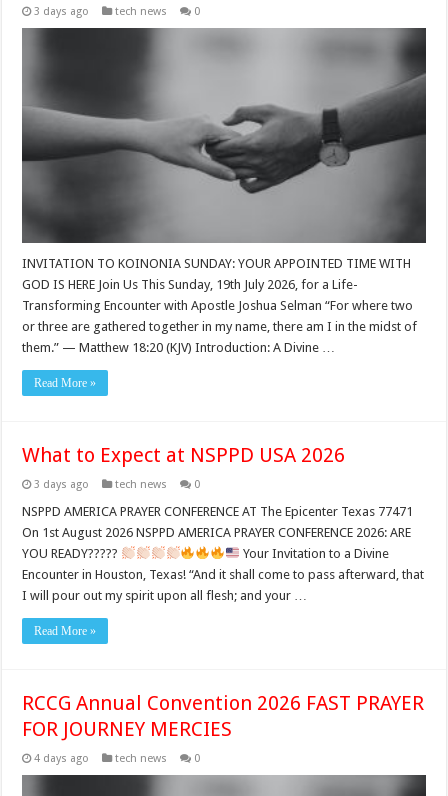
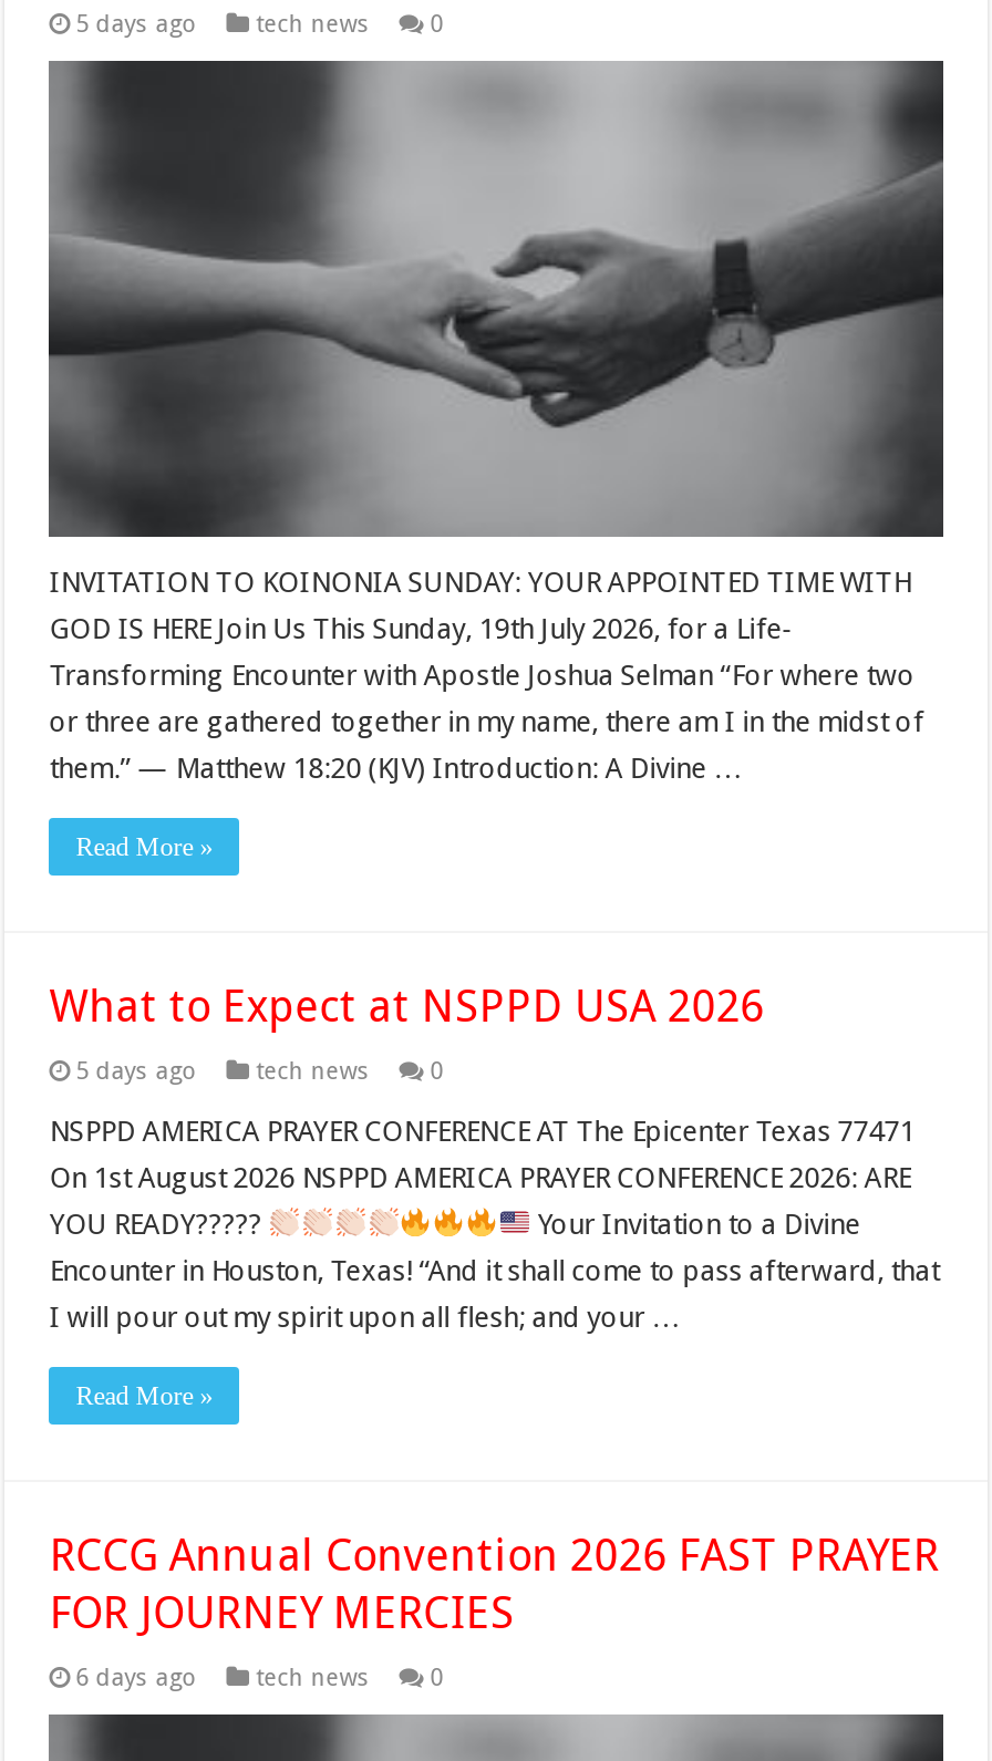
[34,5,167,18] 3 days ago tech news -> [76,10,370,39] 5 days ago tech news
[34,478,167,491] 3 days ago tech news -> [76,1057,370,1085] 5 days ago tech news
[34,752,167,765] 4 days ago tech news -> [76,1663,370,1692] 6 days ago tech news

